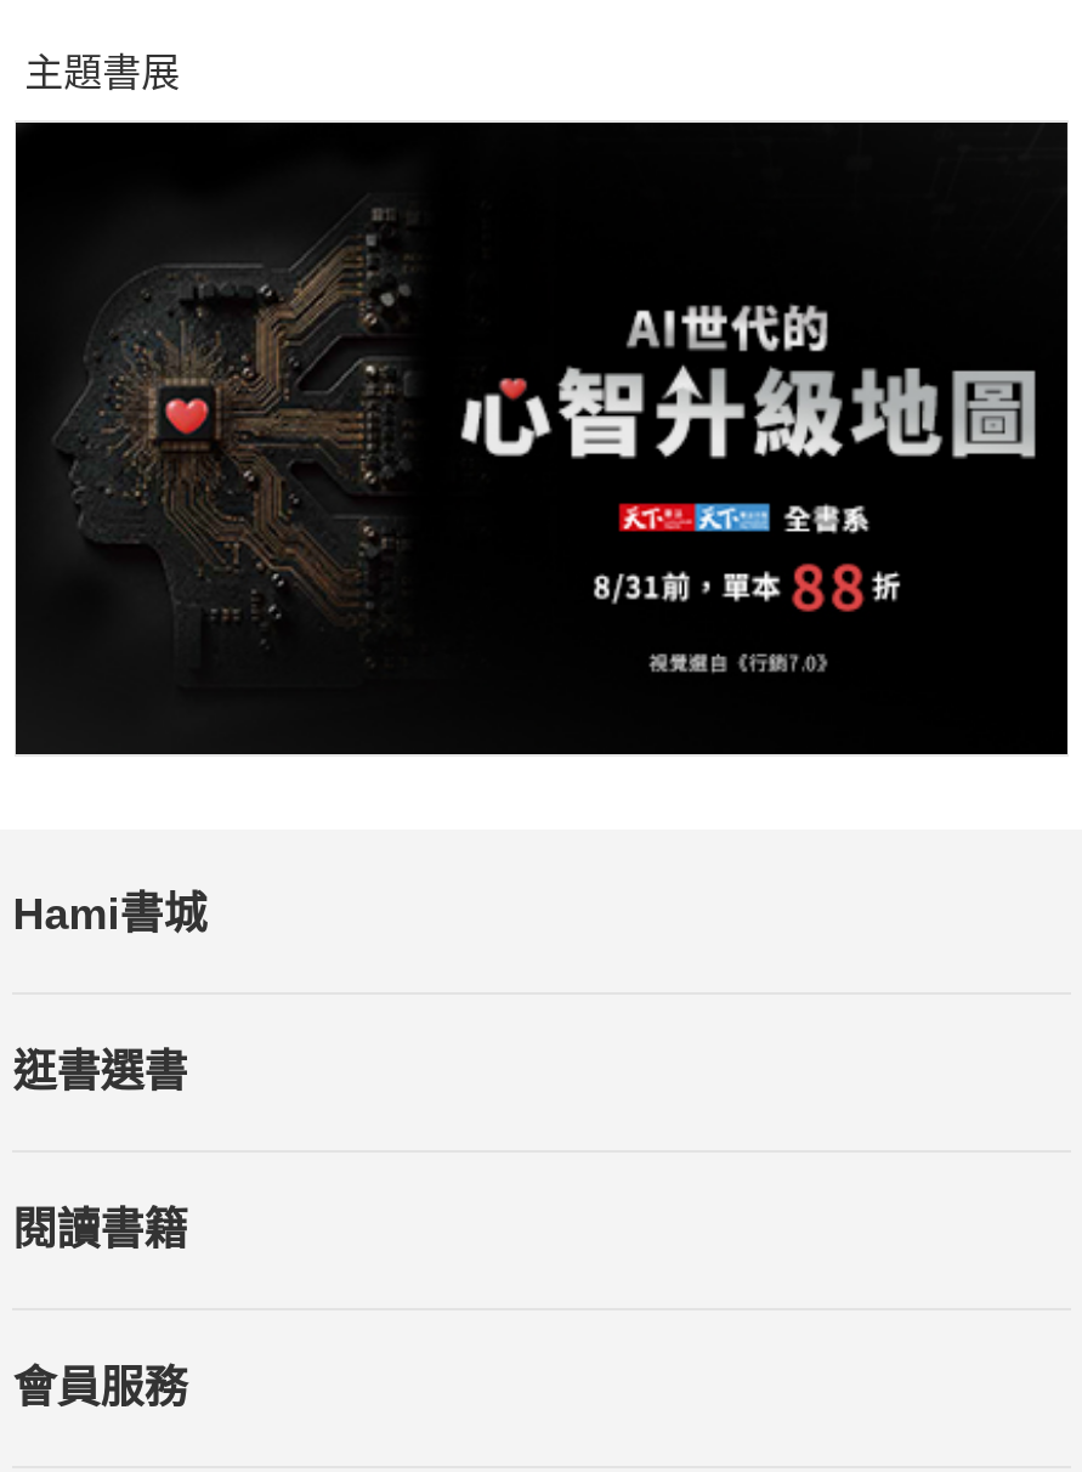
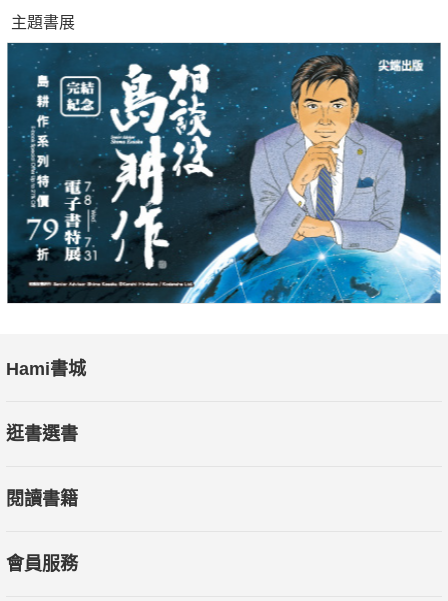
[15,120,1071,757] [image] -> [7,42,441,304] [image]

